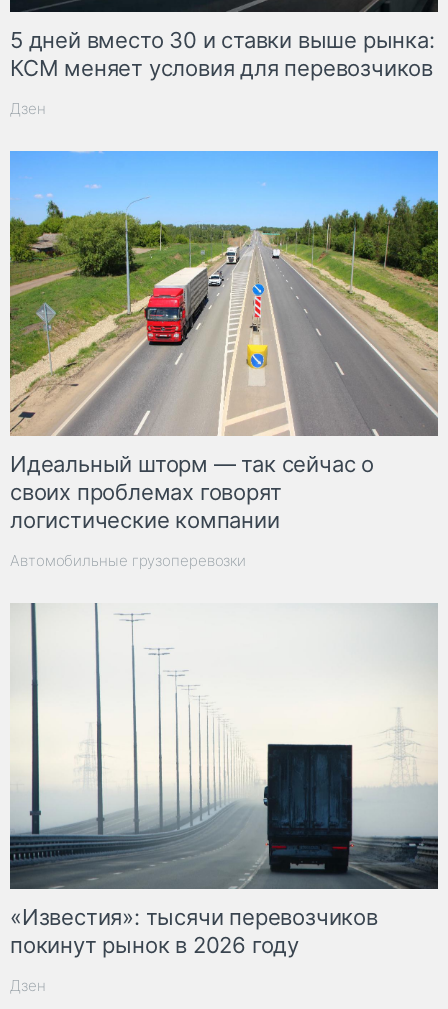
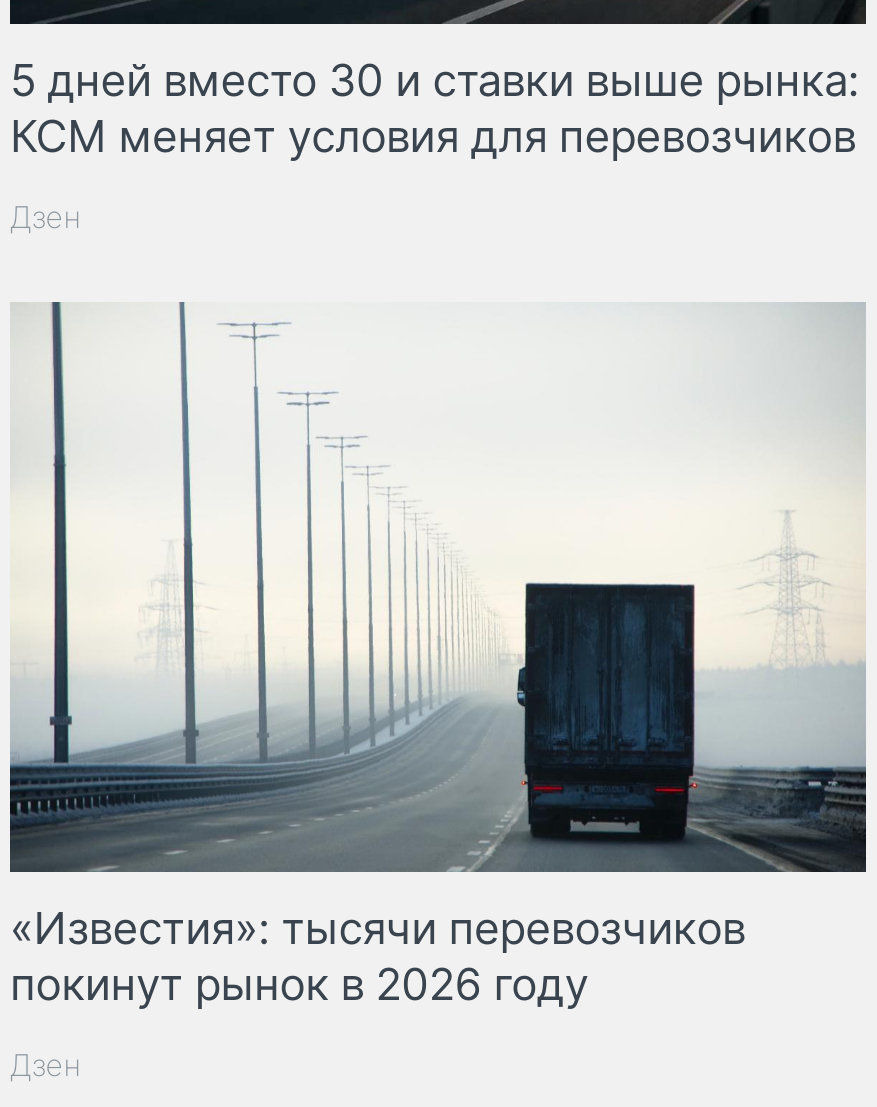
[9,150,439,570] [image] | Идеальный шторм — так сейчас о | своих проблемах говорят | логистические компании | Автомобильные грузоперевозки -> none

